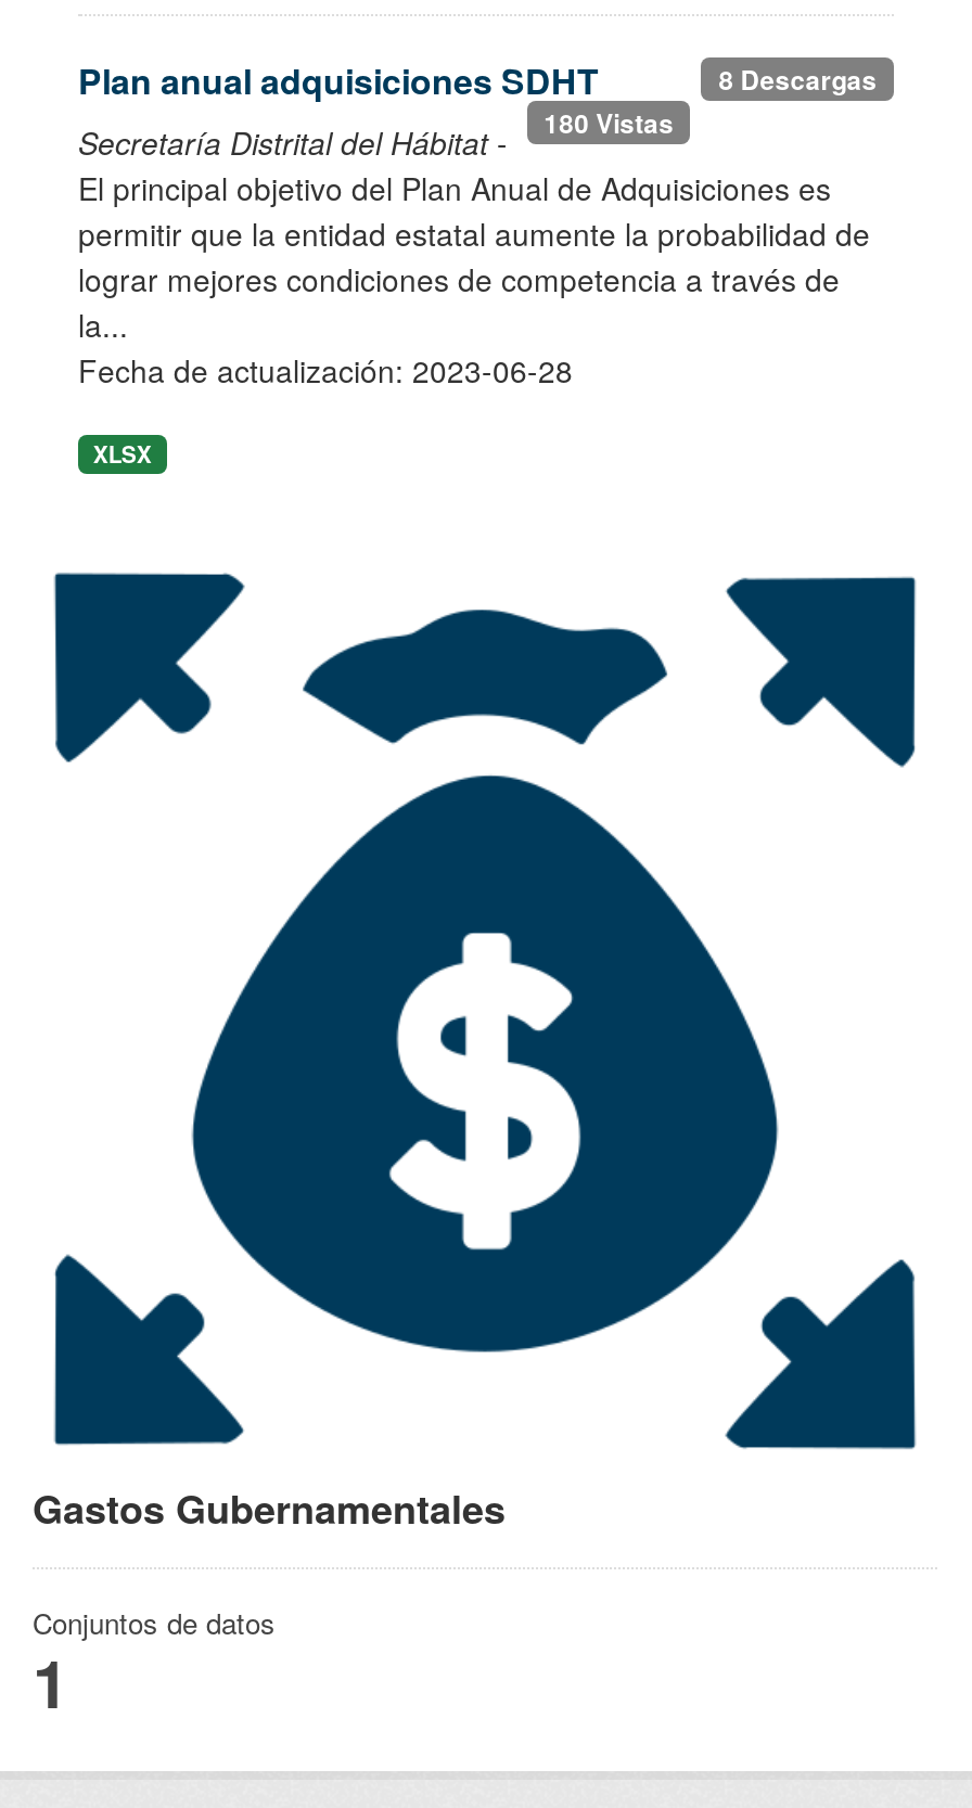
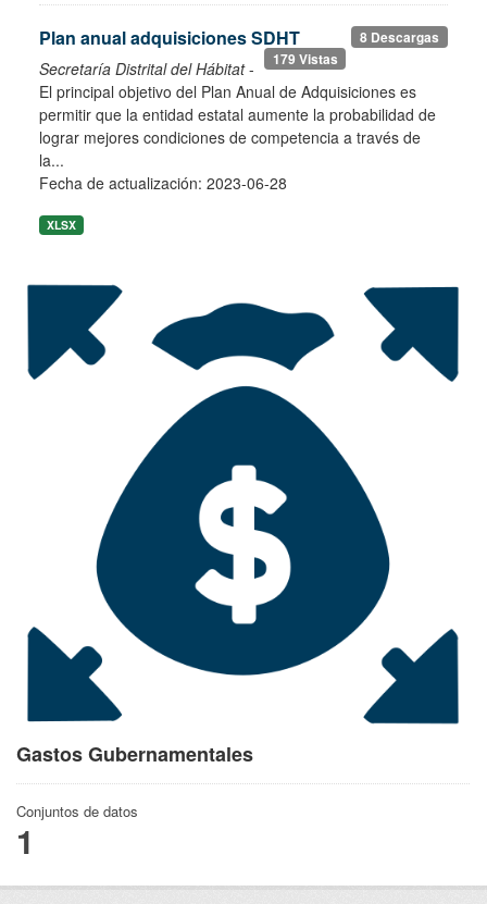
[78,103,674,164] Secretaría Distrital del Hábitat - 180 Vistas -> [39,49,338,79] Secretaría Distrital del Hábitat - 179 Vistas

